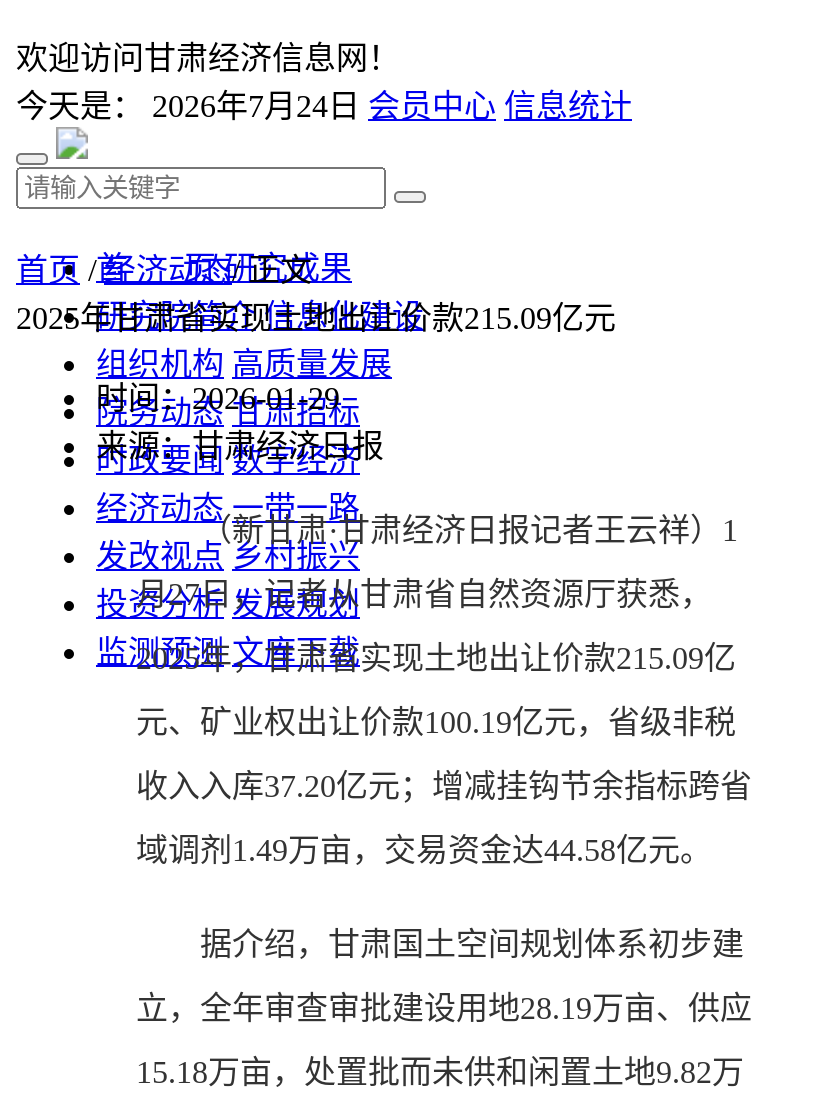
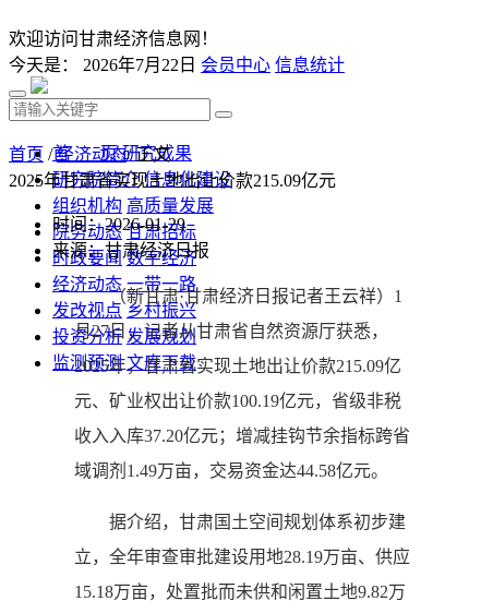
[16,89,632,123] 今天是：2026年7月24日会员中心 信息统计 -> [9,56,345,74] 今天是：2026年7月22日会员中心 信息统计

